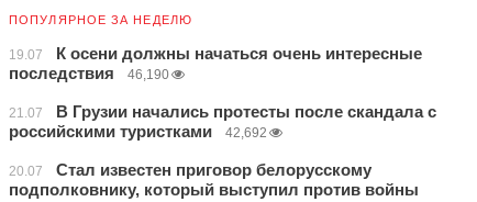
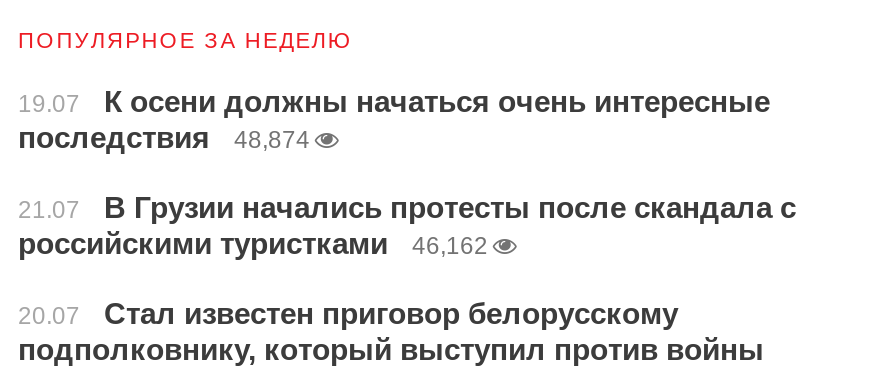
[9,64,169,82] последствия 46,190 -> [18,120,310,154] последствия 48,874
[9,122,267,141] российскими туристками 42,692 -> [18,226,488,260] российскими туристками 46,162

